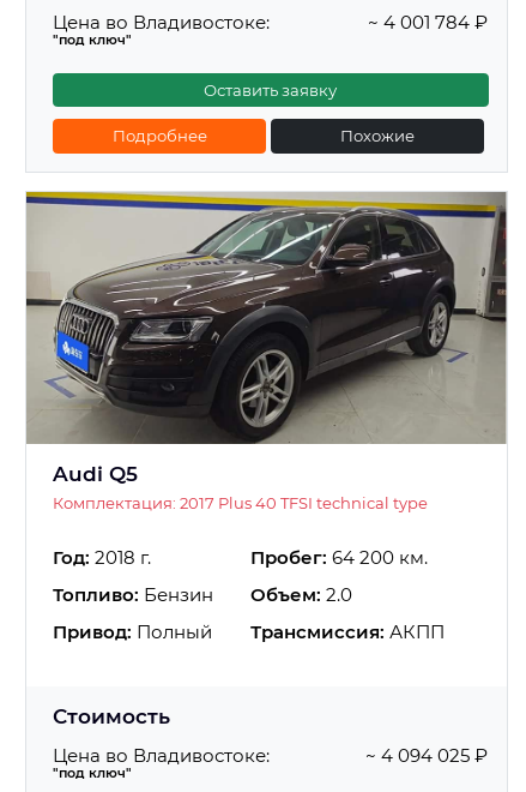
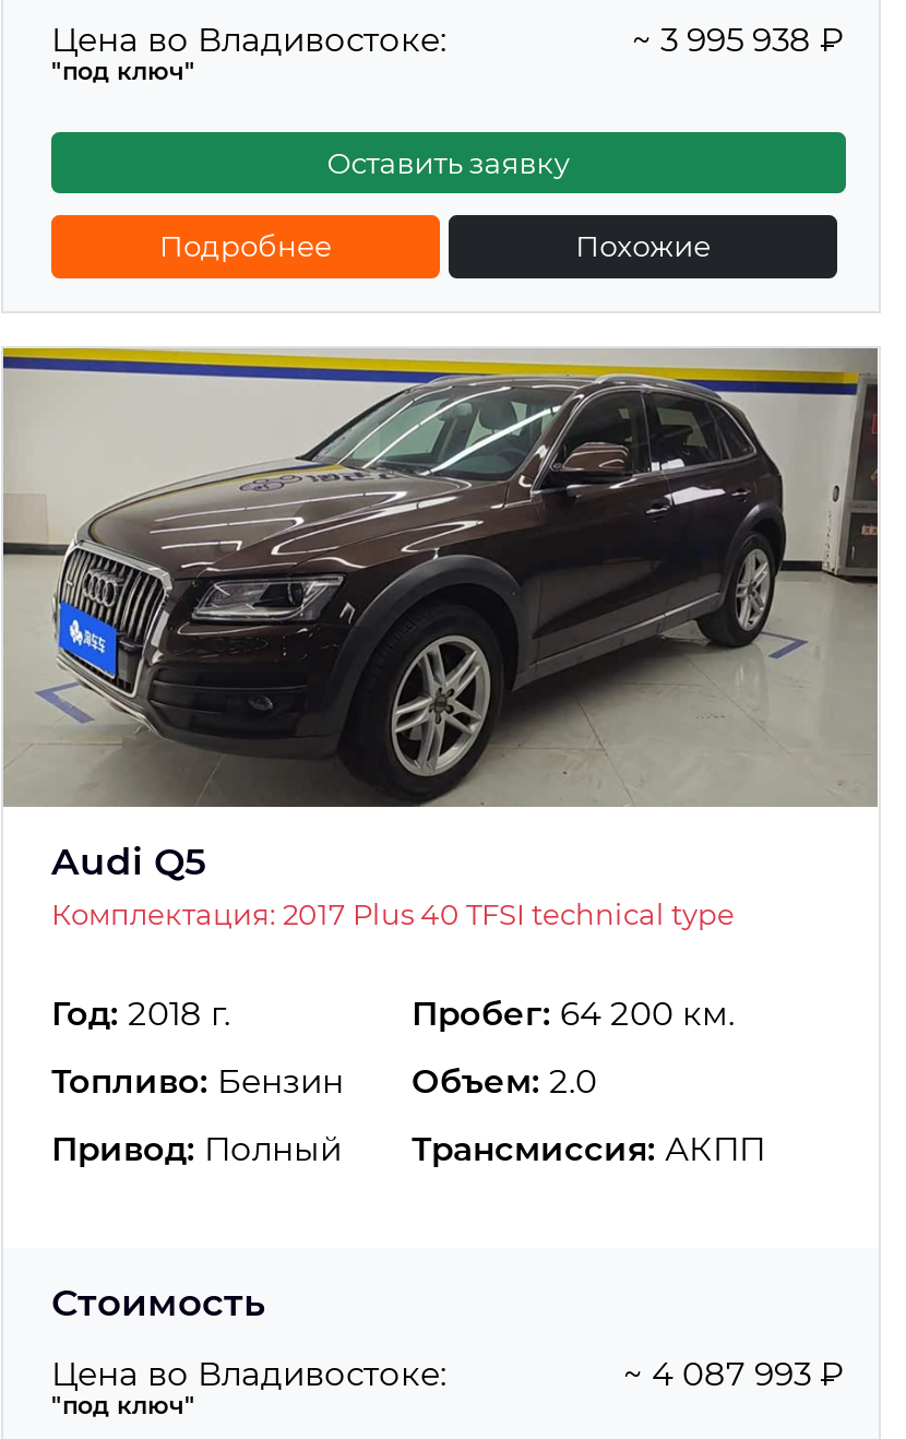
[368,11,488,33] ~ 4 001 784 ₽ -> [632,18,844,60] ~ 3 995 938 ₽
[365,744,488,767] ~ 4 094 025 ₽ -> [623,1353,844,1395] ~ 4 087 993 ₽

